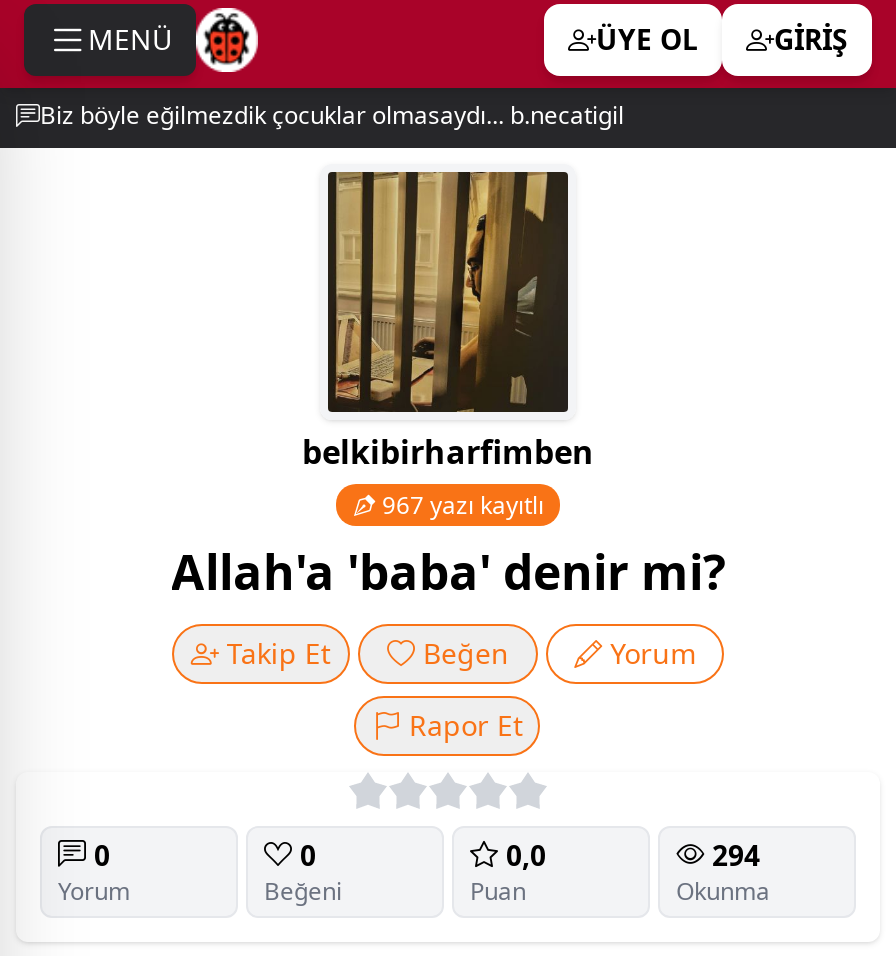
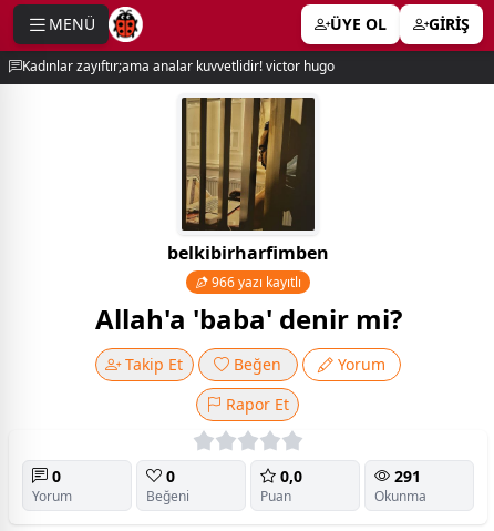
[40,98,624,132] Biz böyle eğilmezdik çocuklar olmasaydı... b.necatigil -> [22,57,335,75] Kadınlar zayıftır;ama analar kuvvetlidir! victor hugo
[376,488,544,522] 967 yazı kayıtlı -> [208,273,301,292] 966 yazı kayıtlı
[704,835,760,873] 294 -> [390,465,421,486] 291

